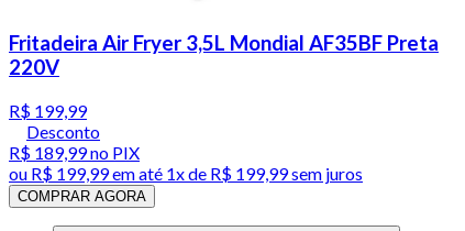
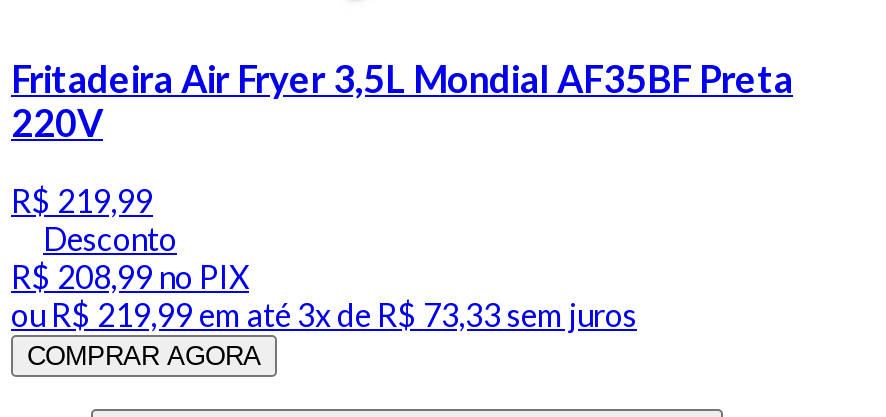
[9,100,87,121] R$ 199,99 -> [11,182,153,220] R$ 219,99
[9,142,140,163] R$ 189,99 no PIX -> [11,258,249,296] R$ 208,99 no PIX
[9,163,363,183] ou R$ 199,99 em até 1x de R$ 199,99 sem juros -> [11,296,637,334] ou R$ 219,99 em até 3x de R$ 73,33 sem juros

